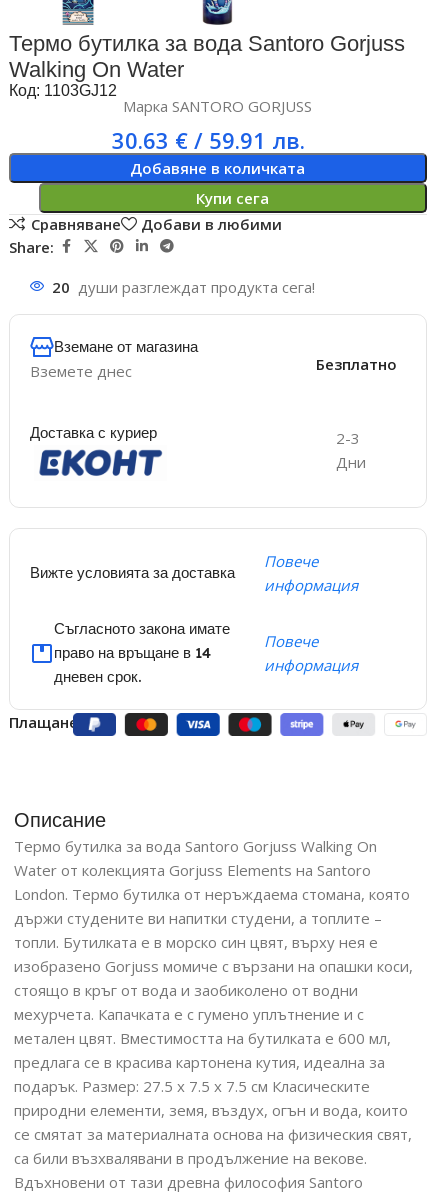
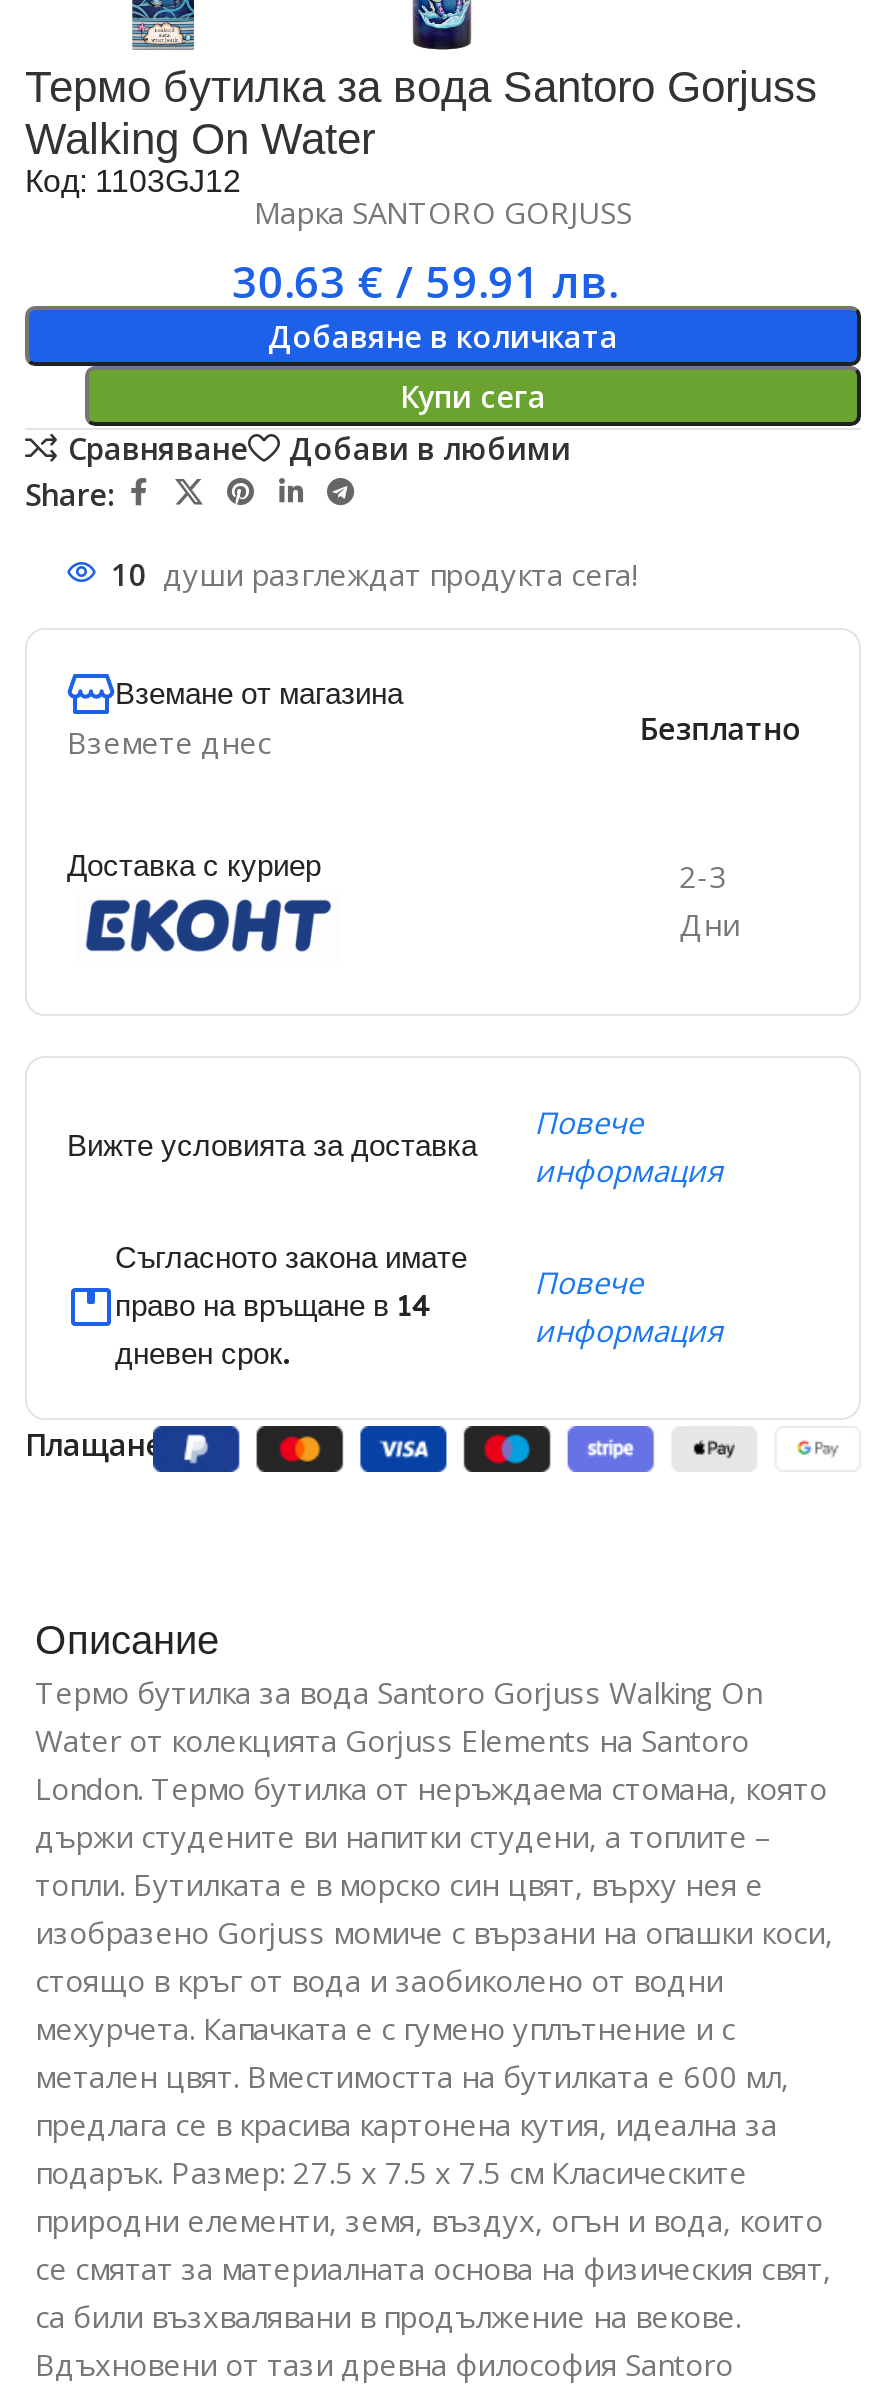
[52,277,315,297] 20 души разглеждат продукта сега! -> [111,555,637,595] 10 души разглеждат продукта сега!

